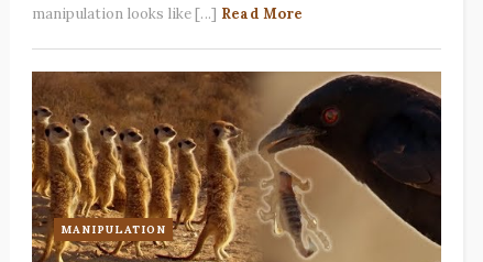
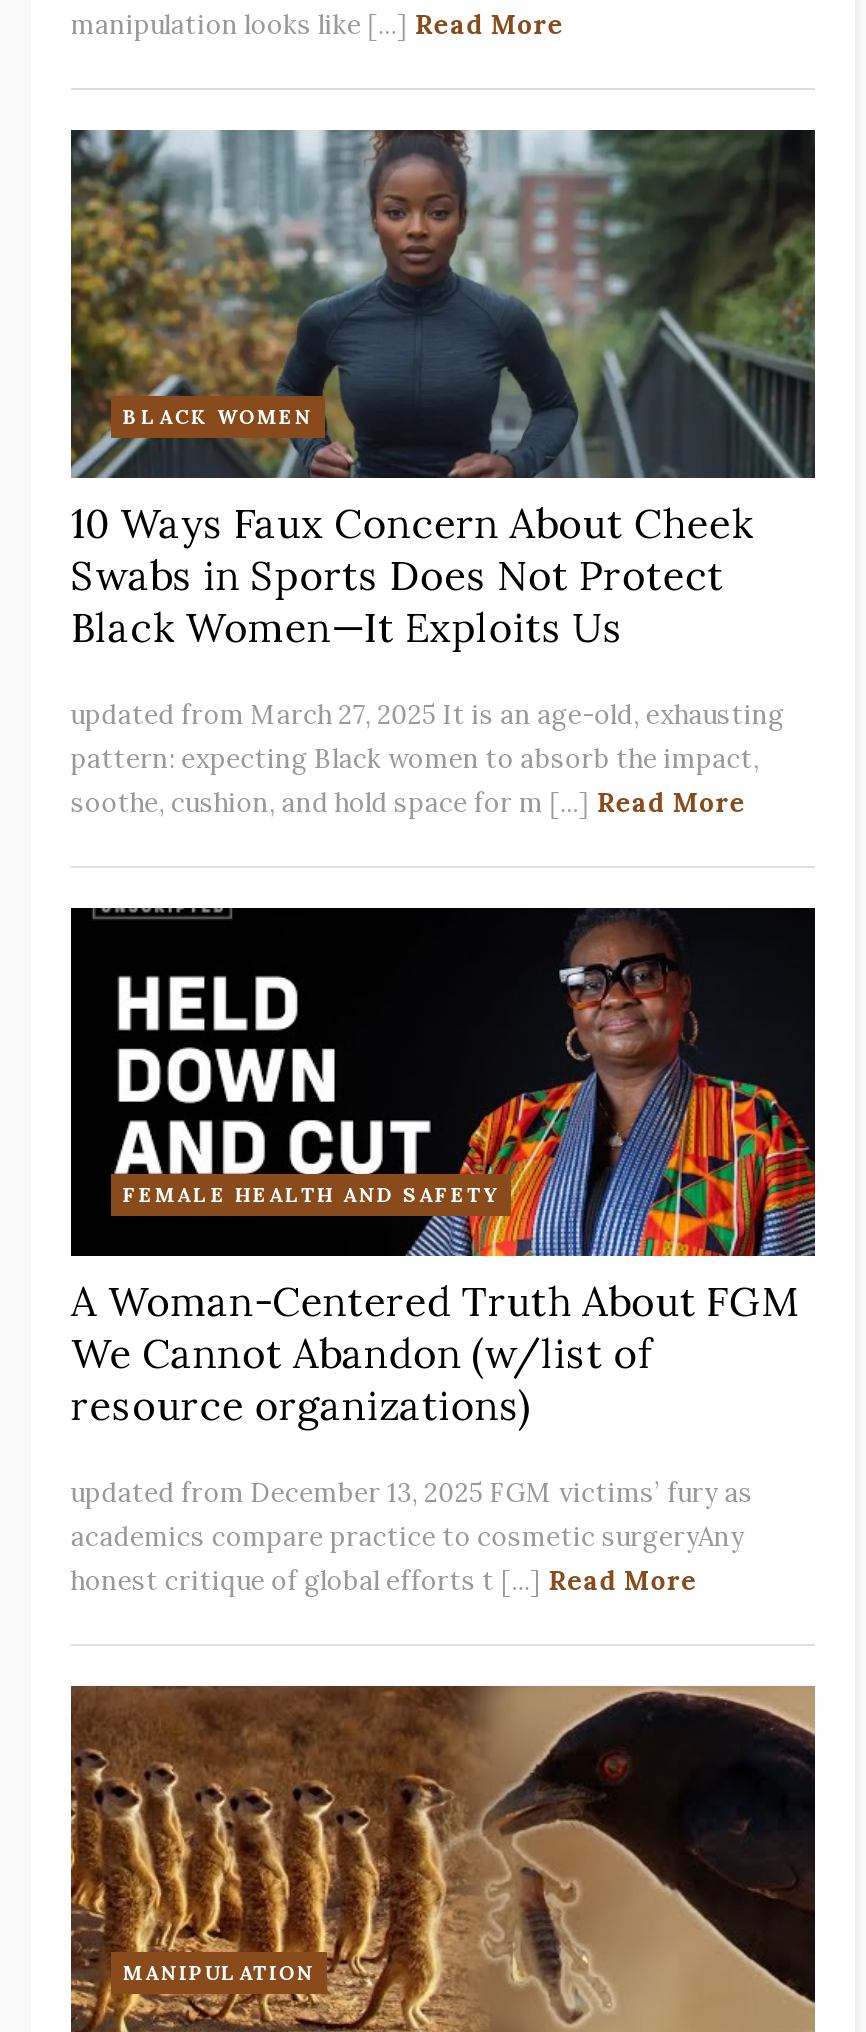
none -> [69,128,817,821] [image] | BLACK WOMEN | 10 Ways Faux Concern About Cheek | Swabs in Sports Does Not Protect | Black Women—It Exploits Us | updated from March 27, 2025 It is an age-old, exhausting | pattern: expecting Black women to absorb the impact, | soothe, cushion, and hold space for m [...] Read More
none -> [71,906,817,1599] [image] | FEMALE HEALTH AND SAFETY | A Woman-Centered Truth About FGM | We Cannot Abandon (w/list of | resource organizations) | updated from December 13, 2025 FGM victims’ fury as | academics compare practice to cosmetic surgeryAny | honest critique of global efforts t [...] Read More

